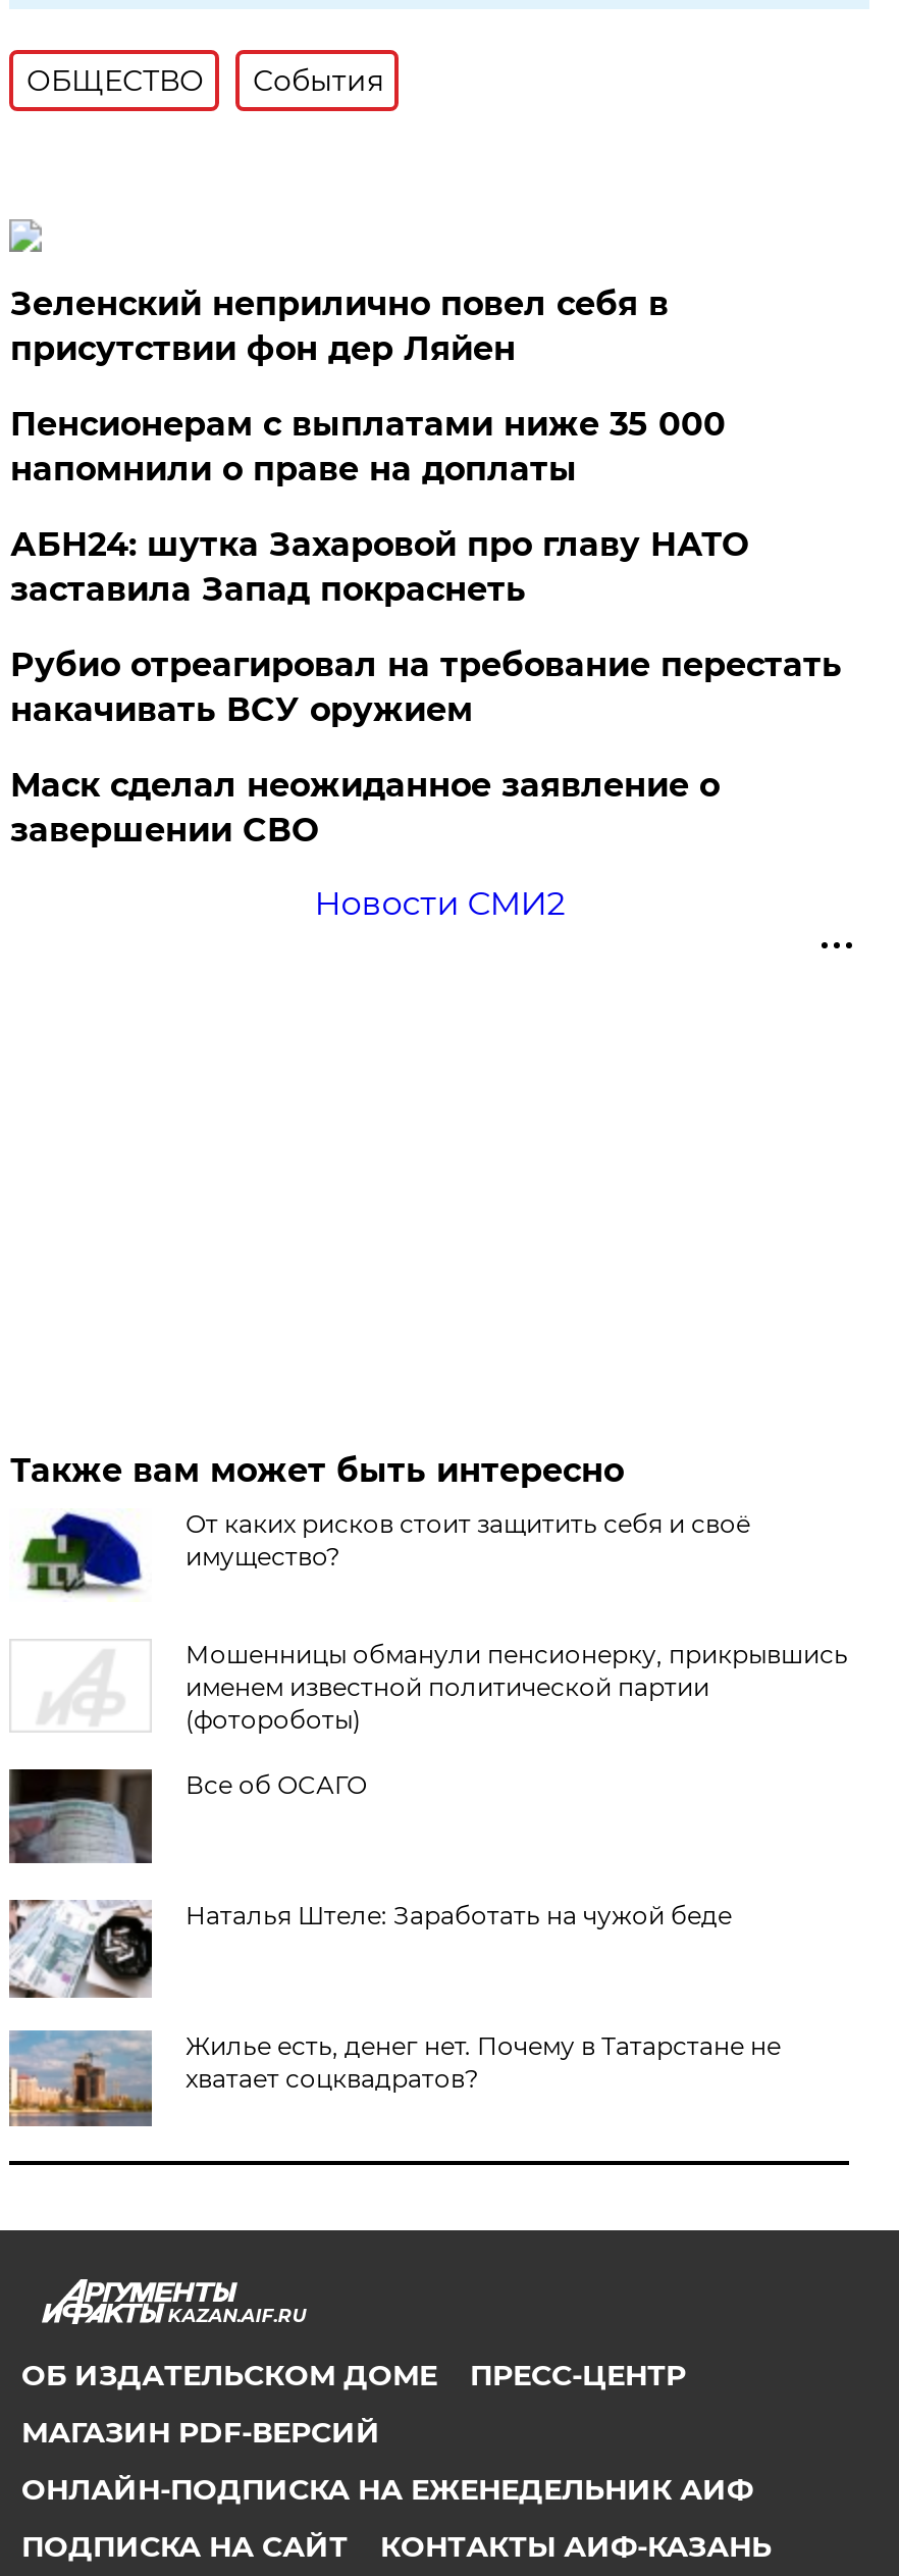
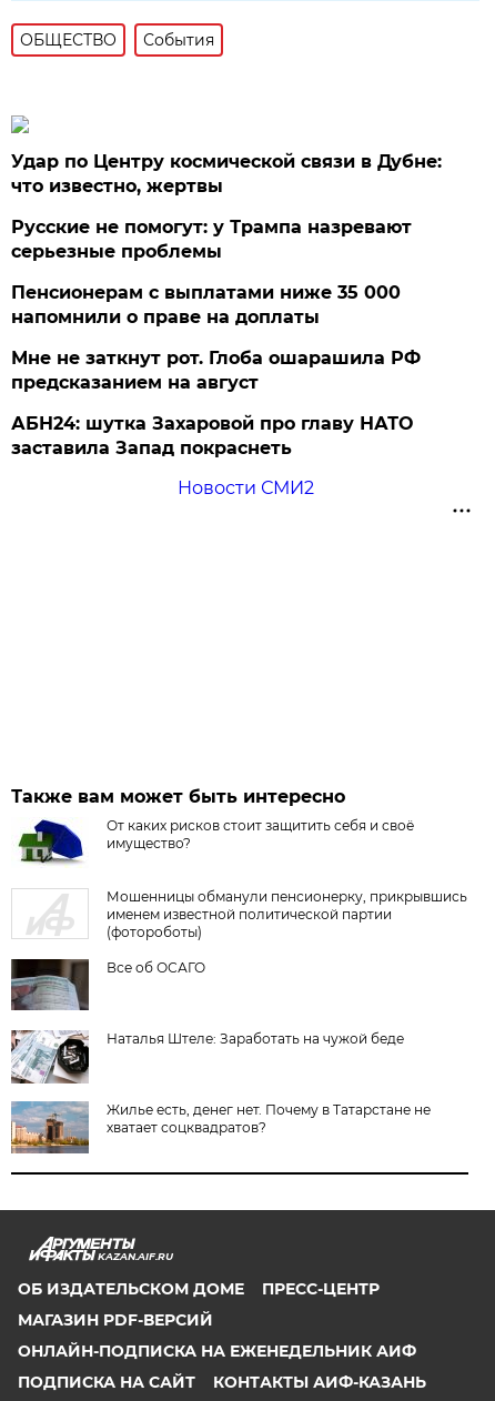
[10,284,668,368] Зеленский неприлично повел cебя в | присутствии фон дер Ляйен -> [12,151,442,262] Удар по Центру космической связи в Дубне: | что известно, жертвы | Русские не помогут: у Трампа назревают | серьезные проблемы
moved [10,405,726,488] -> [12,282,401,327]: Пенсионерам с выплатами ниже 35 000 | напомнили о праве на доплаты
none -> [12,347,421,393] Мне не заткнут рот. Глоба ошарашила РФ | предсказанием на август
moved [10,525,748,609] -> [12,413,413,458]: АБН24: шутка Захаровой про главу НАТО | заставила Запад покраснеть
[10,645,842,849] Рубио отреагировал на требование перестать | накачивать ВСУ оружием | Маск сделал неожиданное заявление о | завершении СВО -> none

